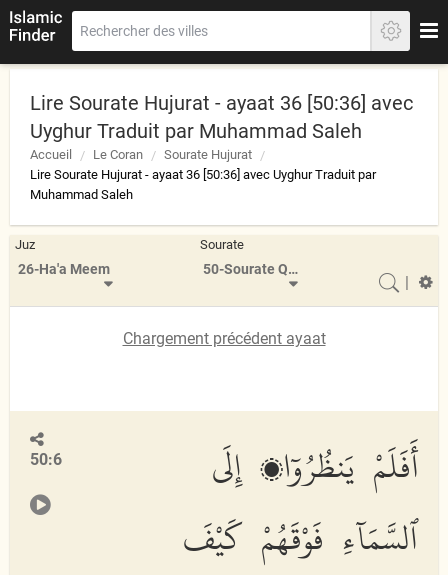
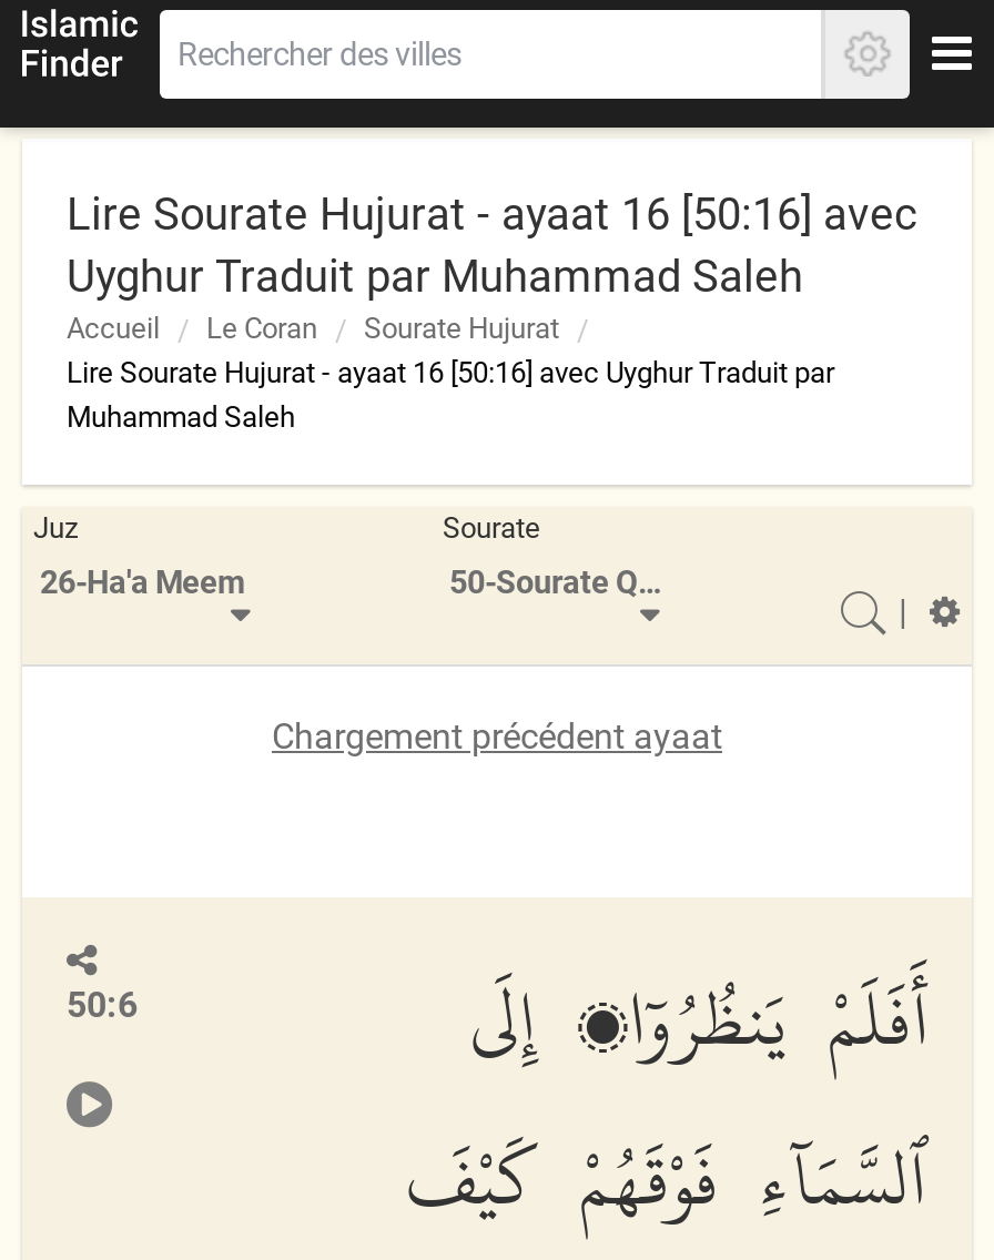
[30,91,413,115] Lire Sourate Hujurat - ayaat 36 [50:36] avec -> [67,187,916,241] Lire Sourate Hujurat - ayaat 16 [50:16] avec
[30,167,376,182] Lire Sourate Hujurat - ayaat 36 [50:36] avec Uyghur Traduit par -> [67,356,834,389] Lire Sourate Hujurat - ayaat 16 [50:16] avec Uyghur Traduit par

